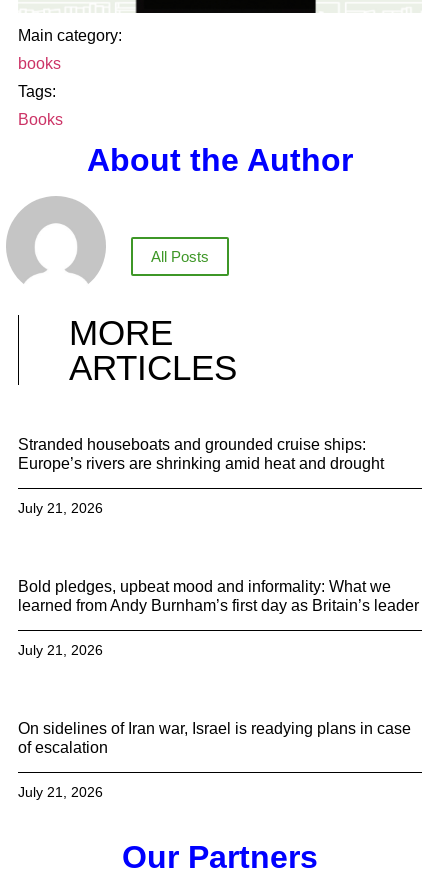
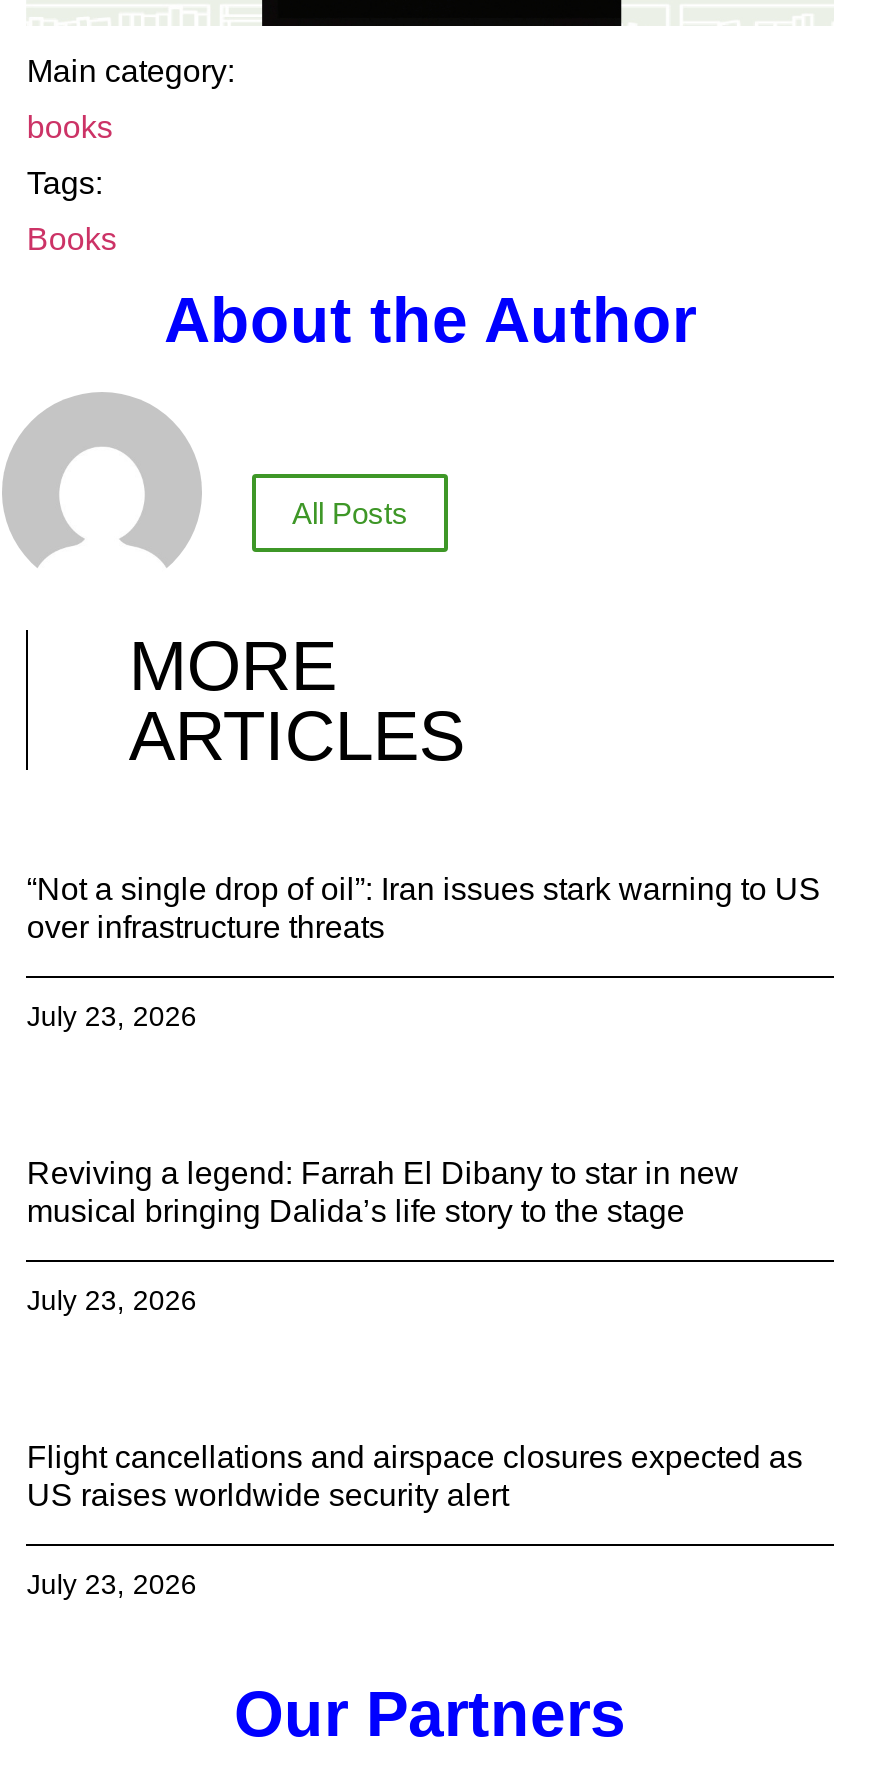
[18,436,384,472] Stranded houseboats and grounded cruise ships: | Europe’s rivers are shrinking amid heat and drought -> [27,871,821,943] “Not a single drop of oil”: Iran issues stark warning to US | over infrastructure threats
[18,500,103,516] July 21, 2026 -> [27,999,197,1031] July 23, 2026
[18,578,419,614] Bold pledges, upbeat mood and informality: What we | learned from Andy Burnham’s first day as Britain’s leader -> [27,1155,739,1227] Reviving a legend: Farrah El Dibany to star in new | musical bringing Dalida’s life story to the stage
[18,642,103,658] July 21, 2026 -> [27,1283,197,1315] July 23, 2026
[18,720,411,756] On sidelines of Iran war, Israel is readying plans in case | of escalation -> [27,1439,803,1511] Flight cancellations and airspace closures expected as | US raises worldwide security alert
[18,784,103,800] July 21, 2026 -> [27,1567,197,1599] July 23, 2026

